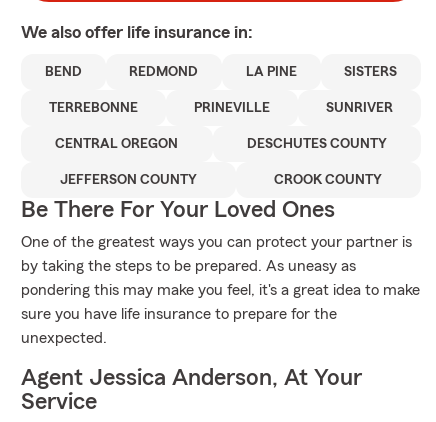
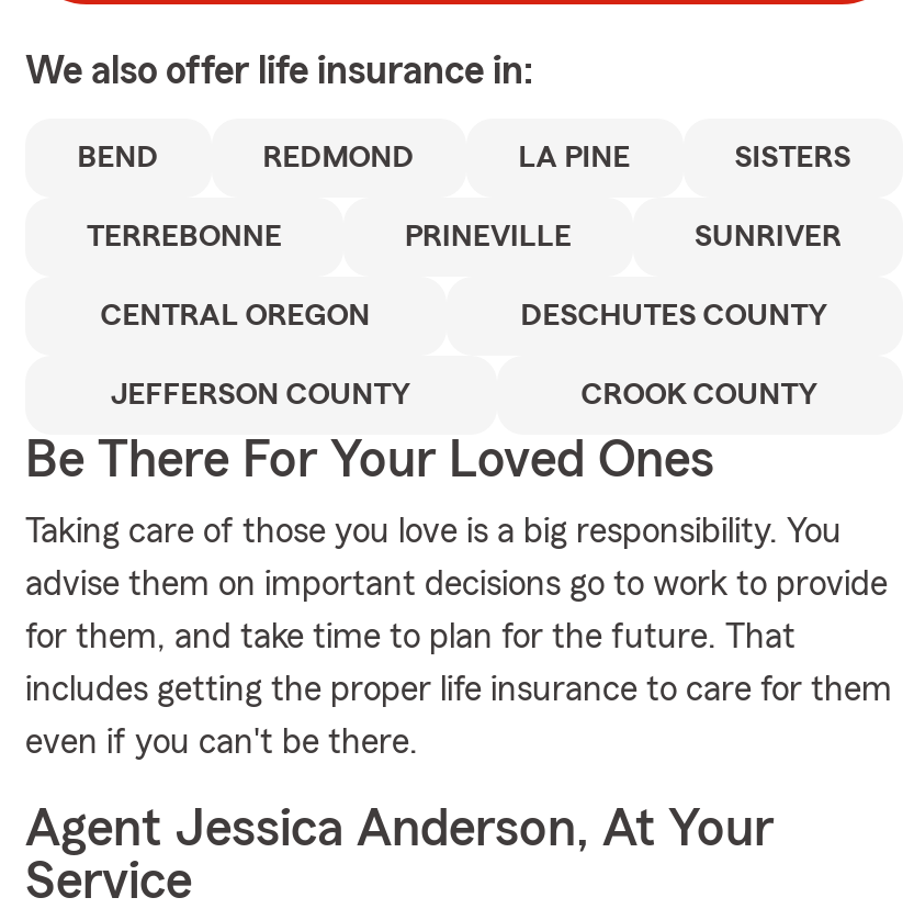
[21,234,412,250] One of the greatest ways you can protect your partner is -> [25,514,842,549] Taking care of those you love is a big responsibility. You
[21,258,356,274] by taking the steps to be prepared. As uneasy as -> [25,566,888,602] advise them on important decisions go to work to provide
[21,282,420,298] pondering this may make you feel, it's a great idea to make -> [25,619,795,654] for them, and take time to plan for the future. That
[21,306,337,322] sure you have life insurance to prepare for the -> [25,672,892,707] includes getting the proper life insurance to care for them
[21,330,107,346] unexpected. -> [25,725,418,760] even if you can't be there.

